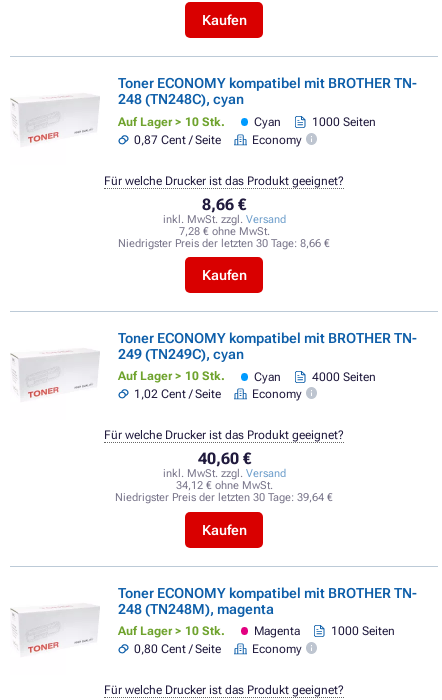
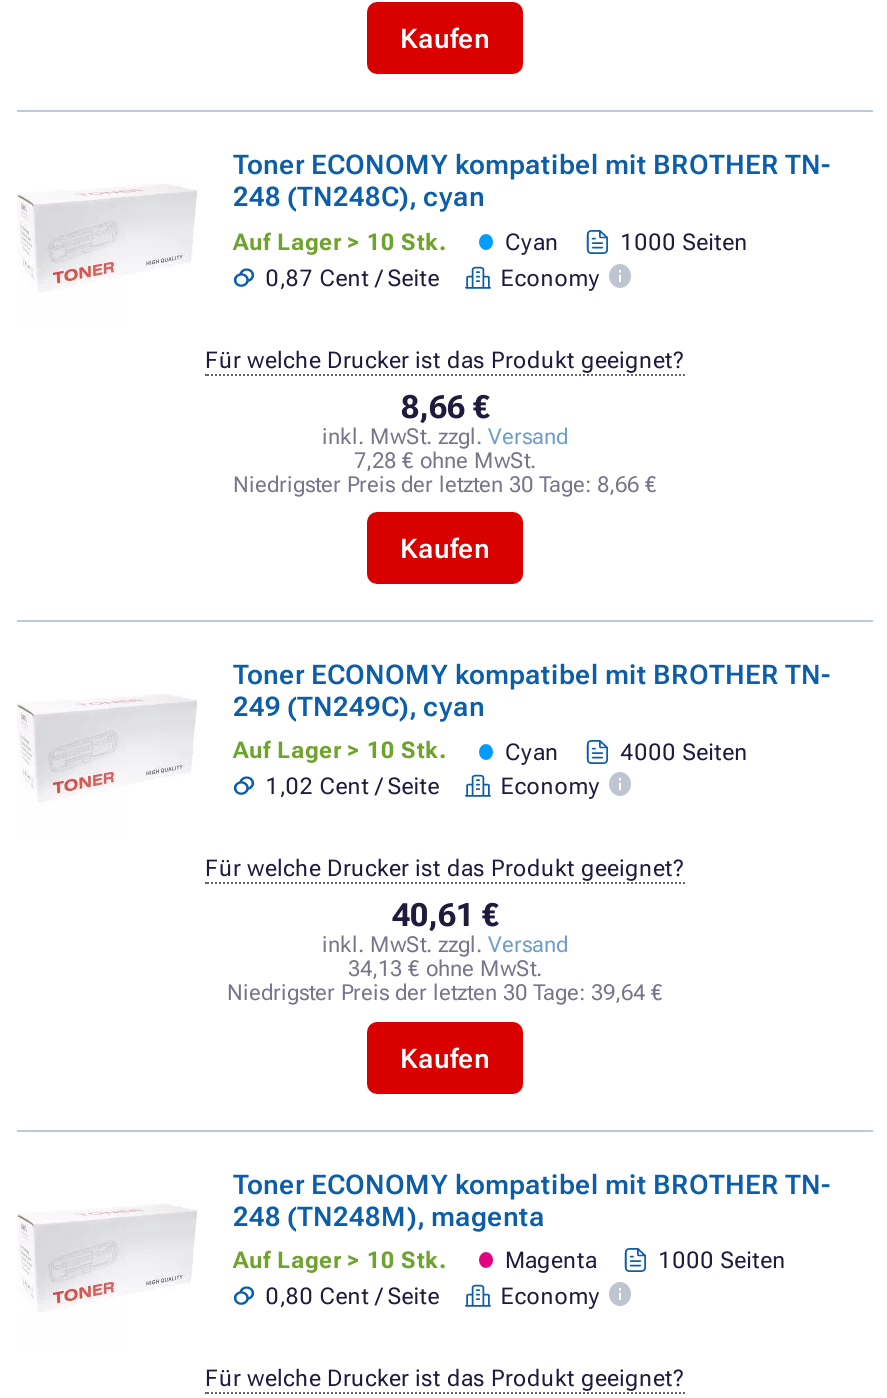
[197,449,250,468] 40,60 € -> [392,897,498,935] 40,61 €
[175,479,272,492] 34,12 € ohne MwSt. -> [348,957,542,983] 34,13 € ohne MwSt.

